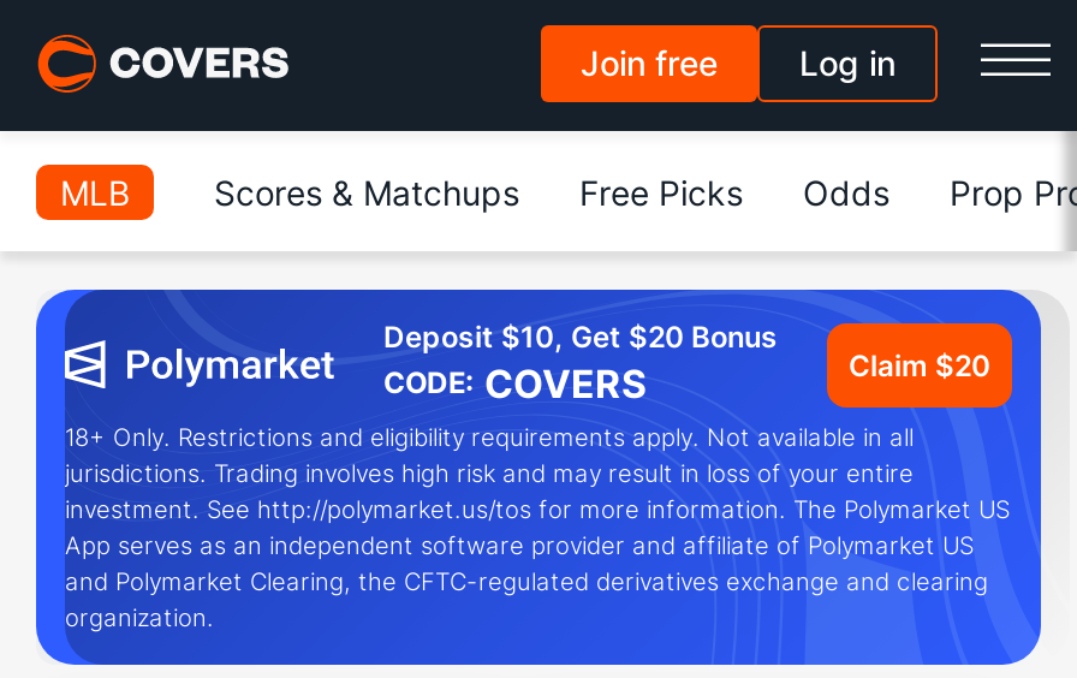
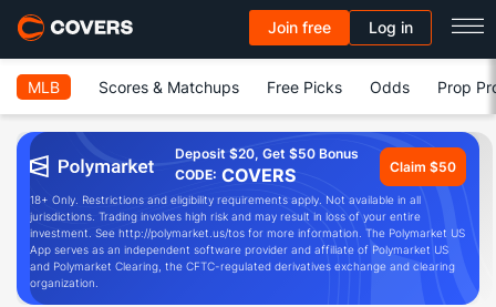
[383,319,778,355] Deposit $10, Get $20 Bonus -> [175,145,359,162] Deposit $20, Get $50 Bonus
[849,346,990,382] Claim $20 -> [390,158,456,175] Claim $50

